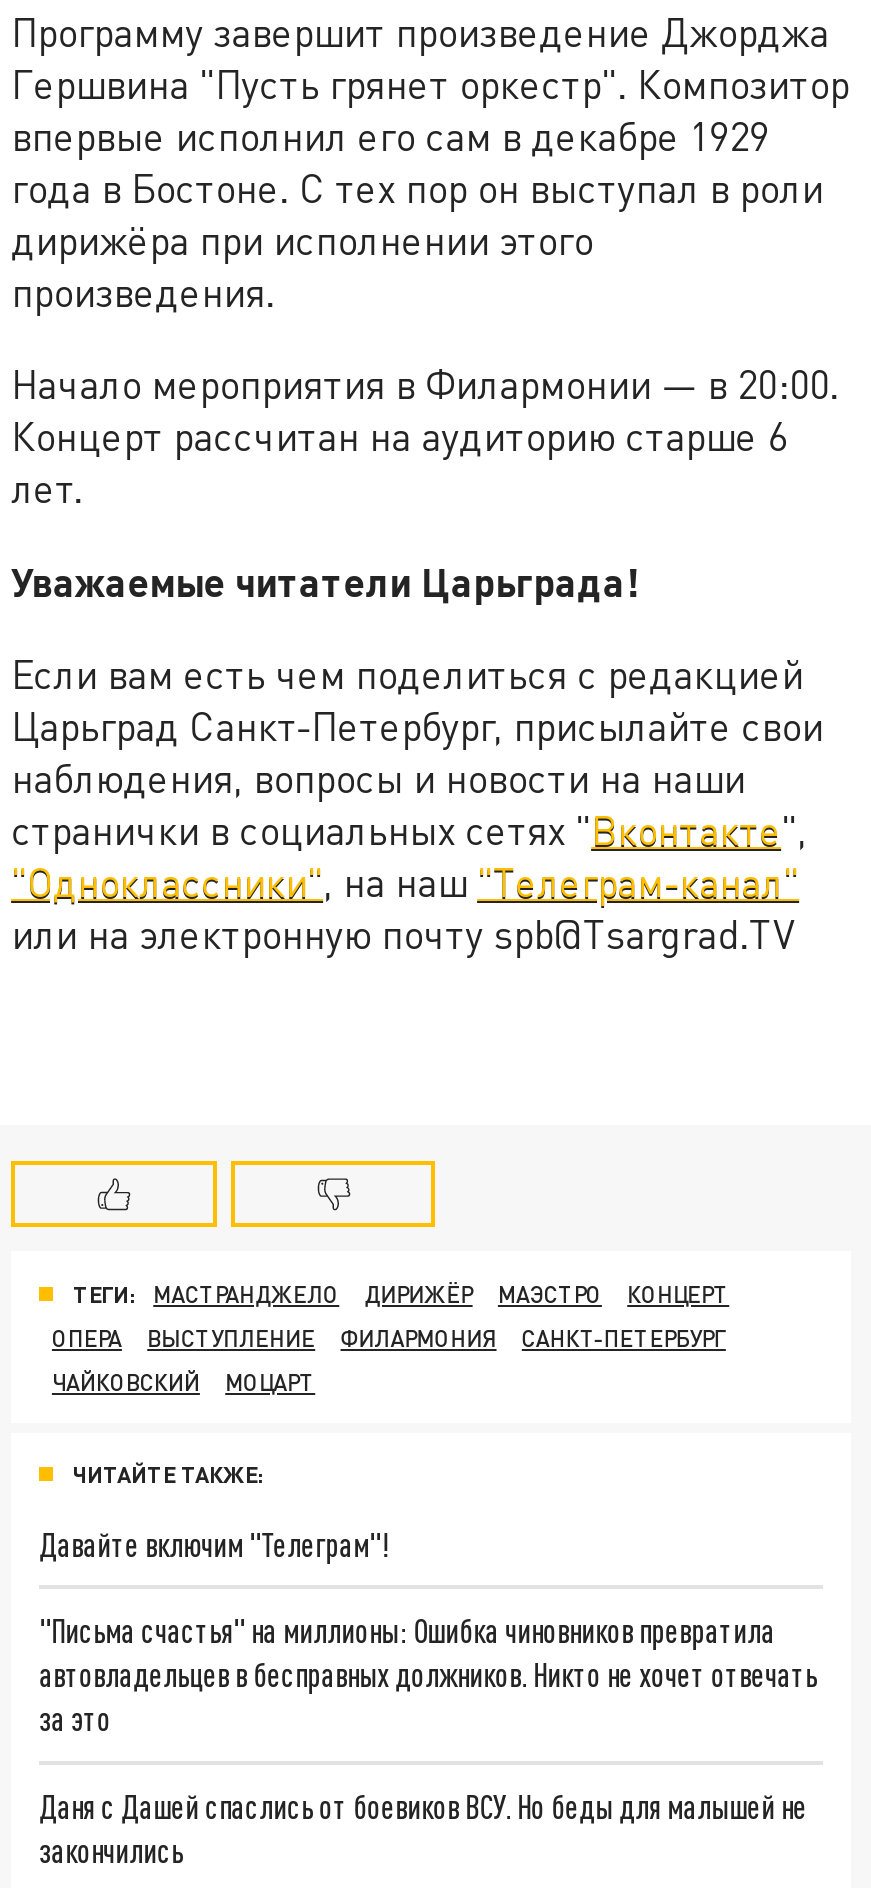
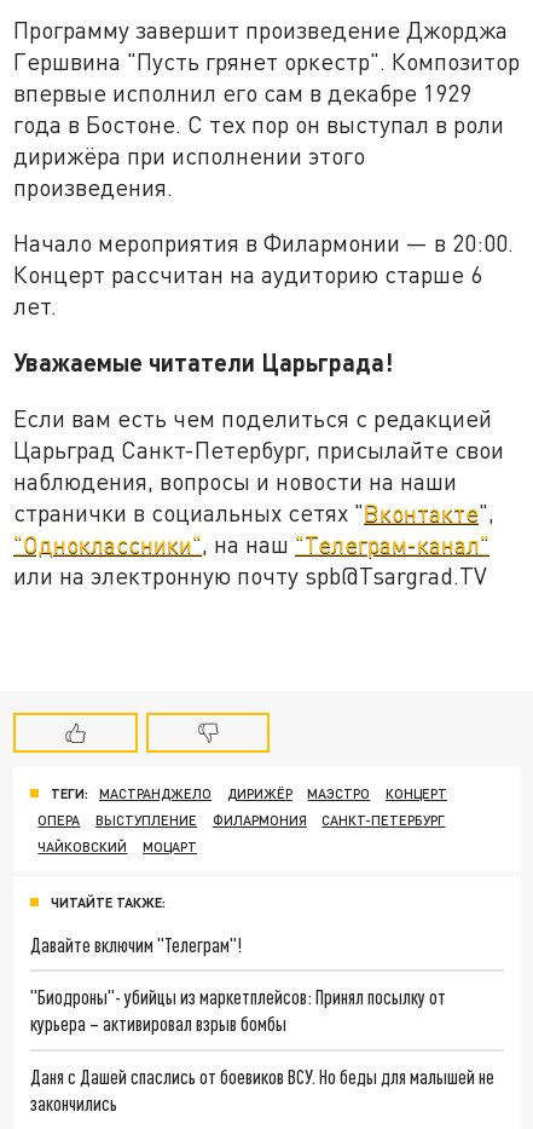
[39,1612,817,1738] "Письма счастья" на миллионы: Ошибка чиновников превратила | автовладельцев в бесправных должников. Никто не хочет отвечать | за это -> [30,985,446,1035] "Биодроны"- убийцы из маркетплейсов: Принял посылку от | курьера – активировал взрыв бомбы

